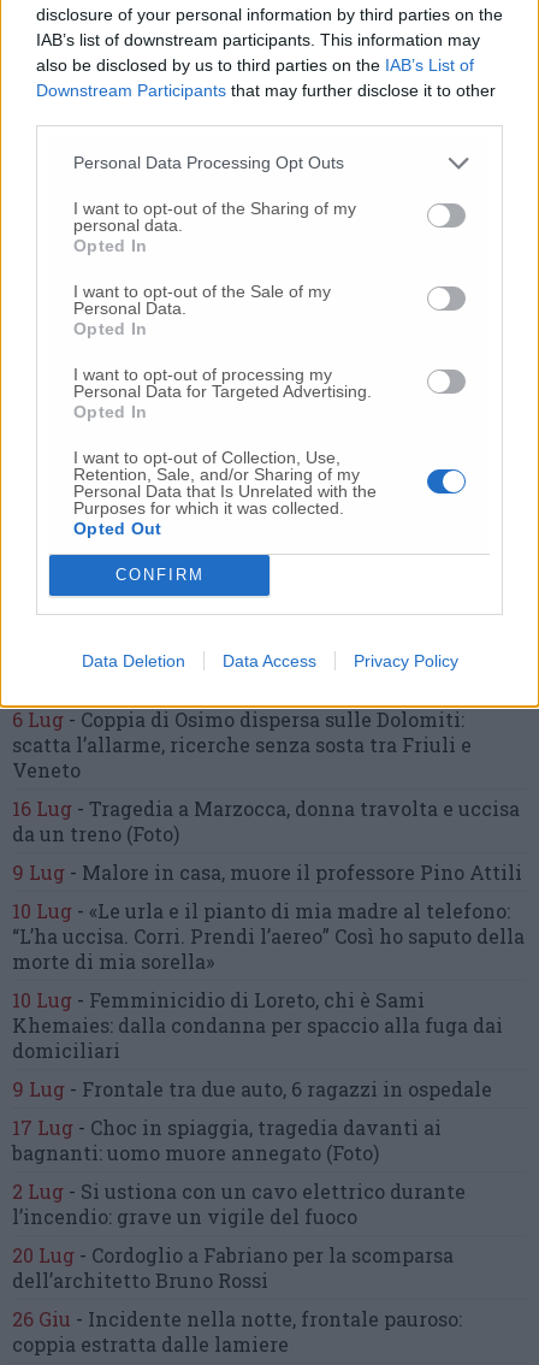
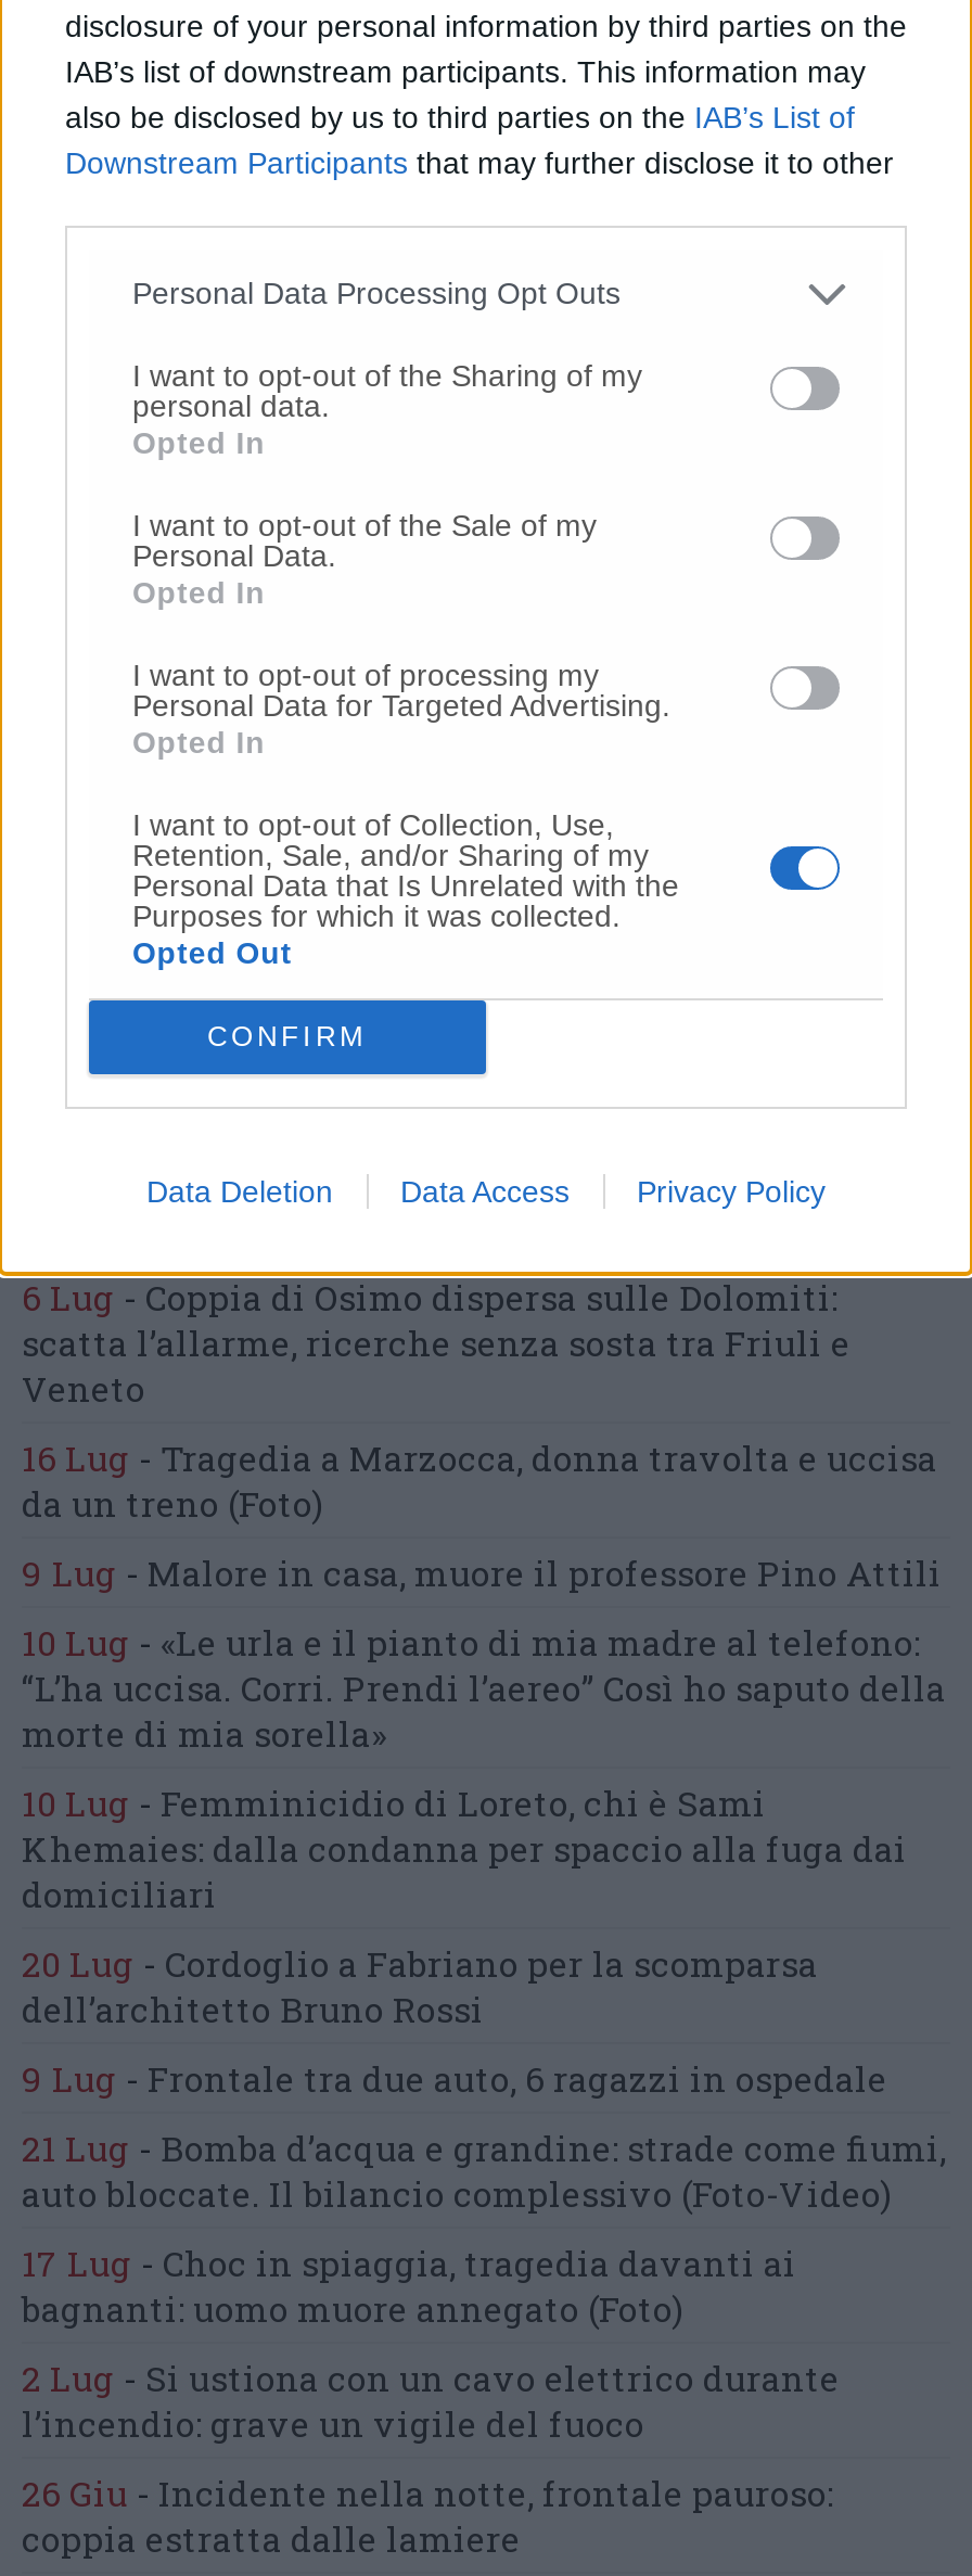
none -> [22,2125,946,2216] 21 Lug - Bomba d’acqua e grandine: strade come fiumi, | auto bloccate. Il bilancio complessivo (Foto-Video)
moved [12,1115,466,1229] -> [22,2240,840,2446]: 17 Lug - Choc in spiaggia, tragedia davanti ai | bagnanti: uomo muore annegato (Foto) | 2 Lug - Si ustiona con un cavo elettrico durante | l’incendio: grave un vigile del fuoco
moved [12,1242,454,1293] -> [22,1941,818,2032]: 20 Lug - Cordoglio a Fabriano per la scomparsa | dell’architetto Bruno Rossi

